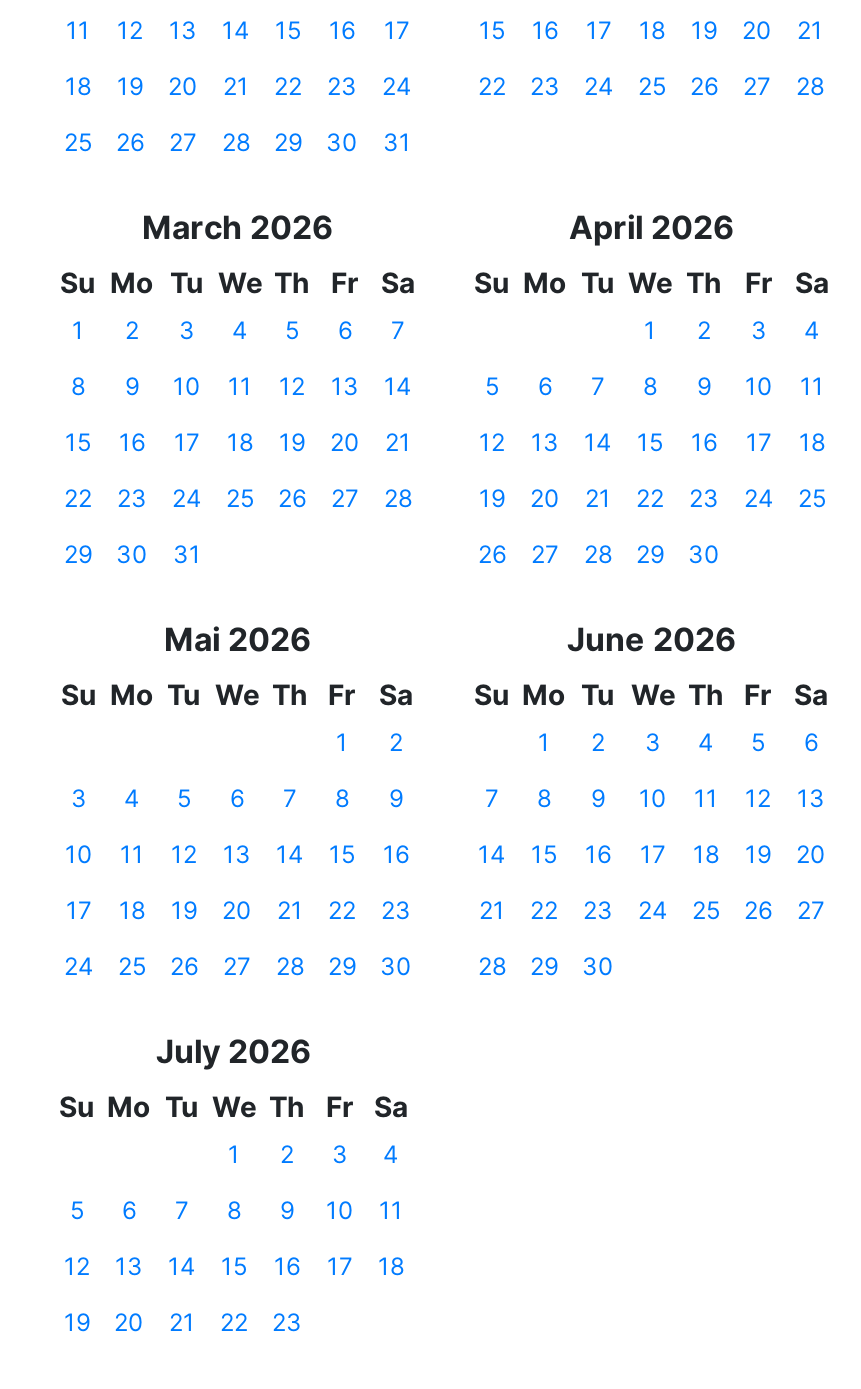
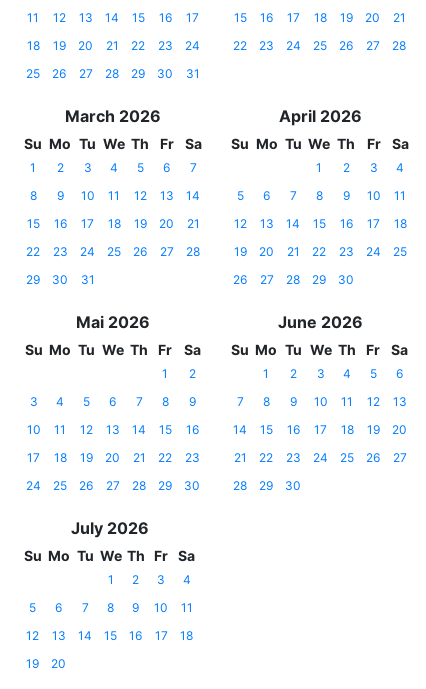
[169,1306,302,1336] 21 | 22 | 23 -> none

